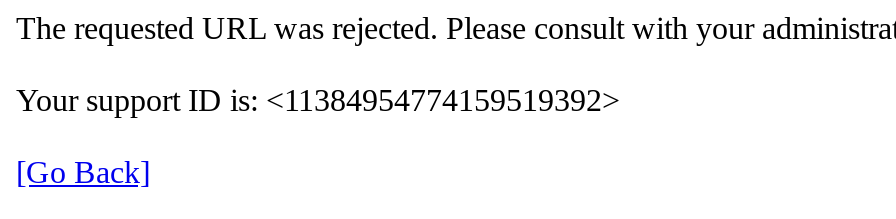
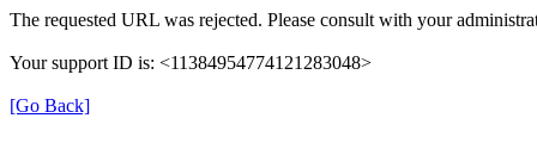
[16,83,620,117] Your support ID is: <11384954774159519392> -> [10,52,372,73] Your support ID is: <11384954774121283048>

